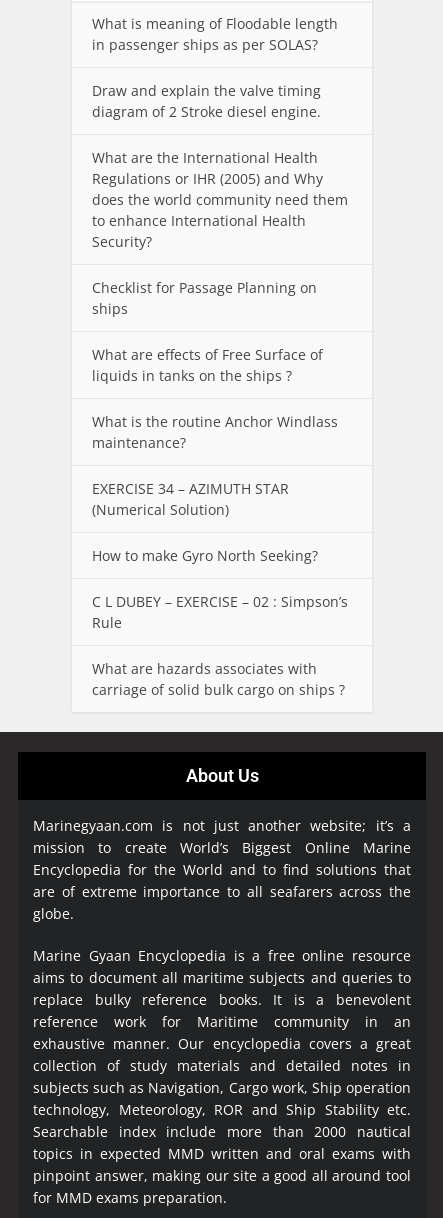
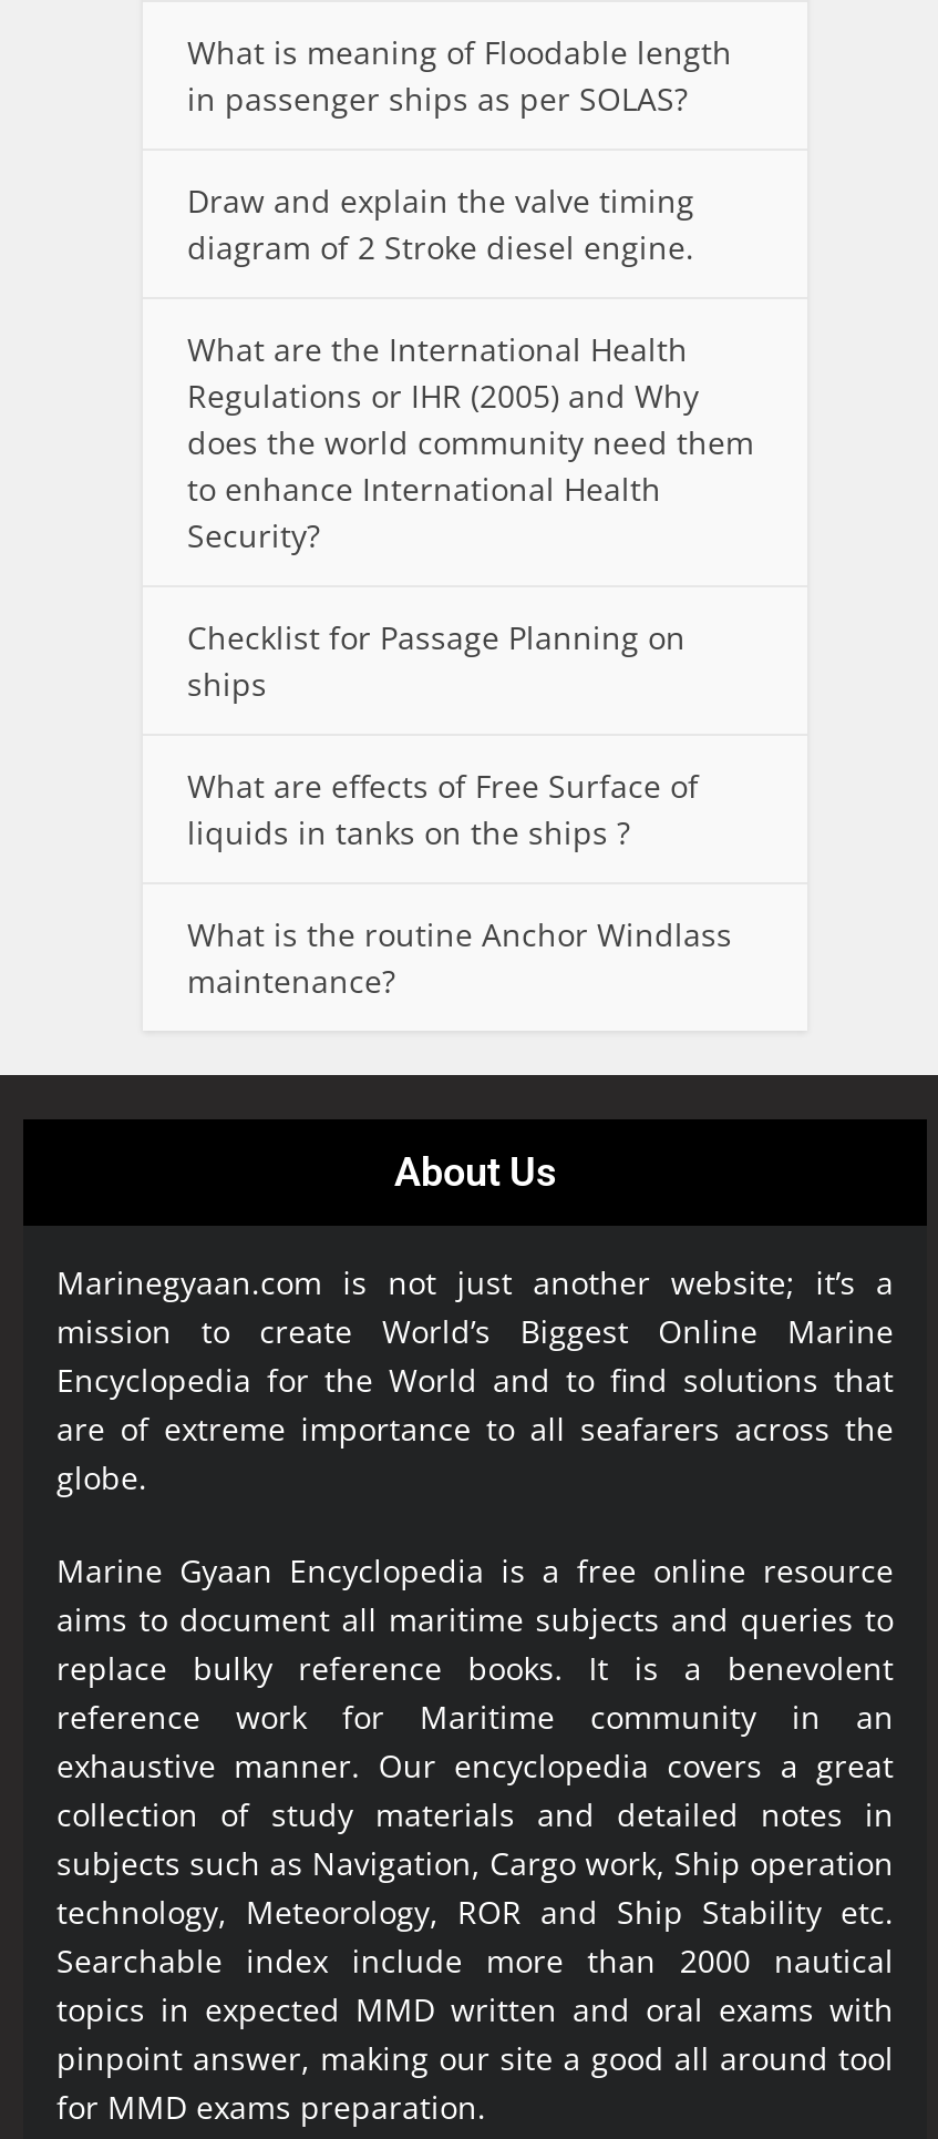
[92,478,348,698] EXERCISE 34 – AZIMUTH STAR | (Numerical Solution) | How to make Gyro North Seeking? | C L DUBEY – EXERCISE – 02 : Simpson’s | Rule | What are hazards associates with | carriage of solid bulk cargo on ships ? -> none

